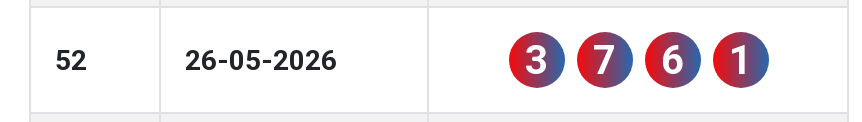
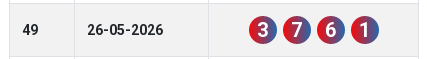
[55,43,87,75] 52 -> [22,22,38,38] 49

